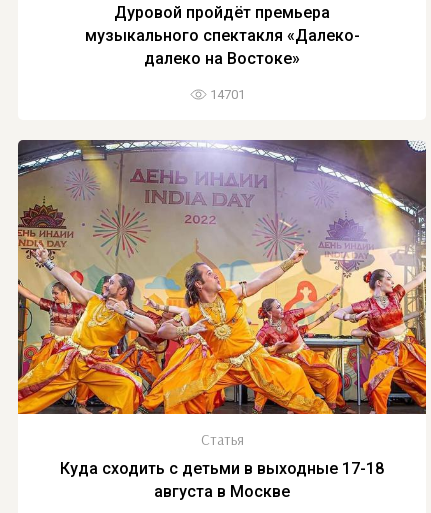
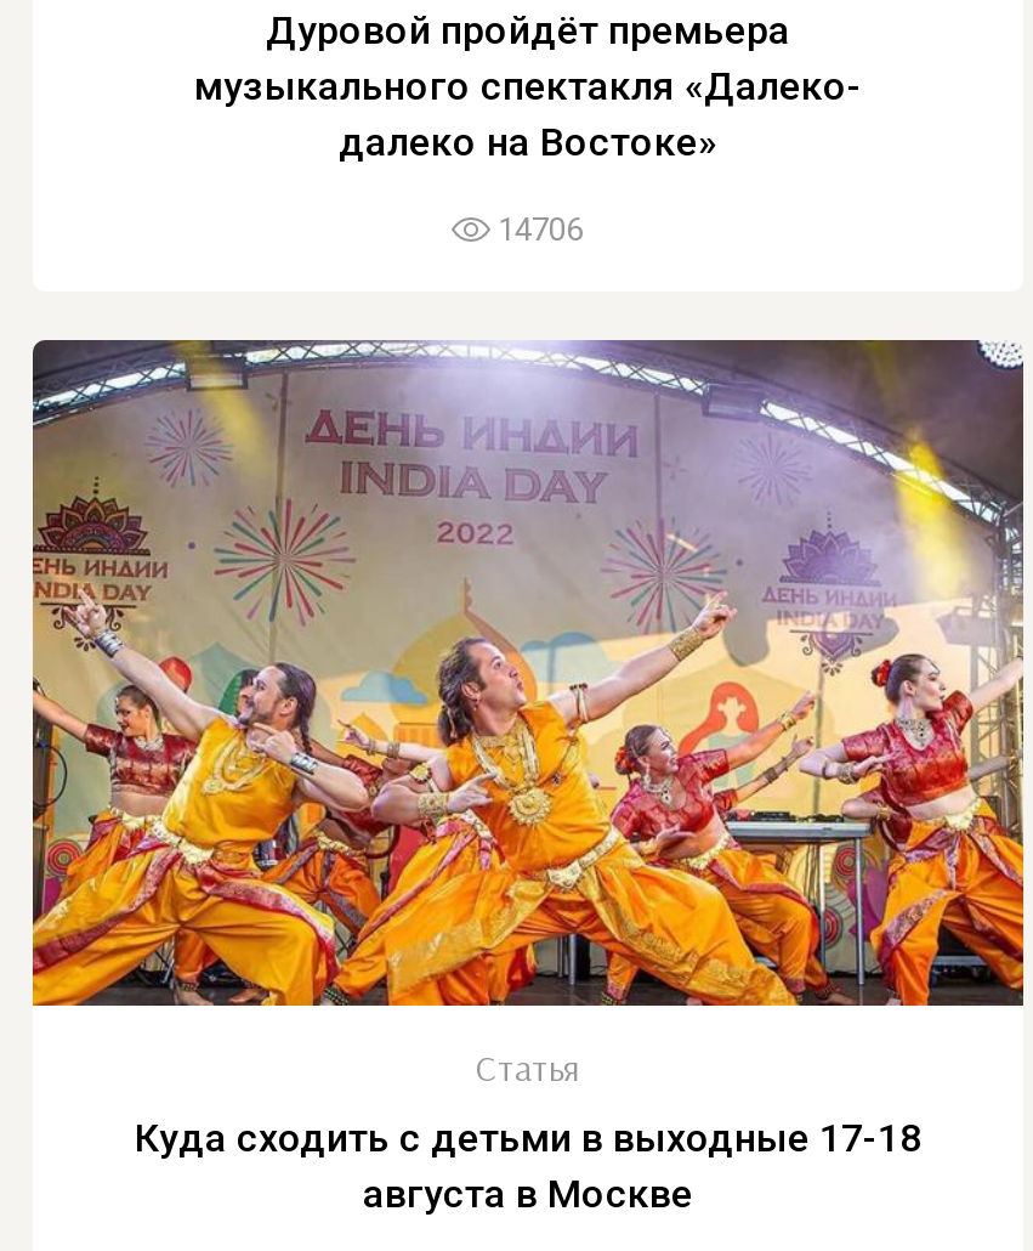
[209,87,244,102] 14701 -> [498,211,583,247] 14706

